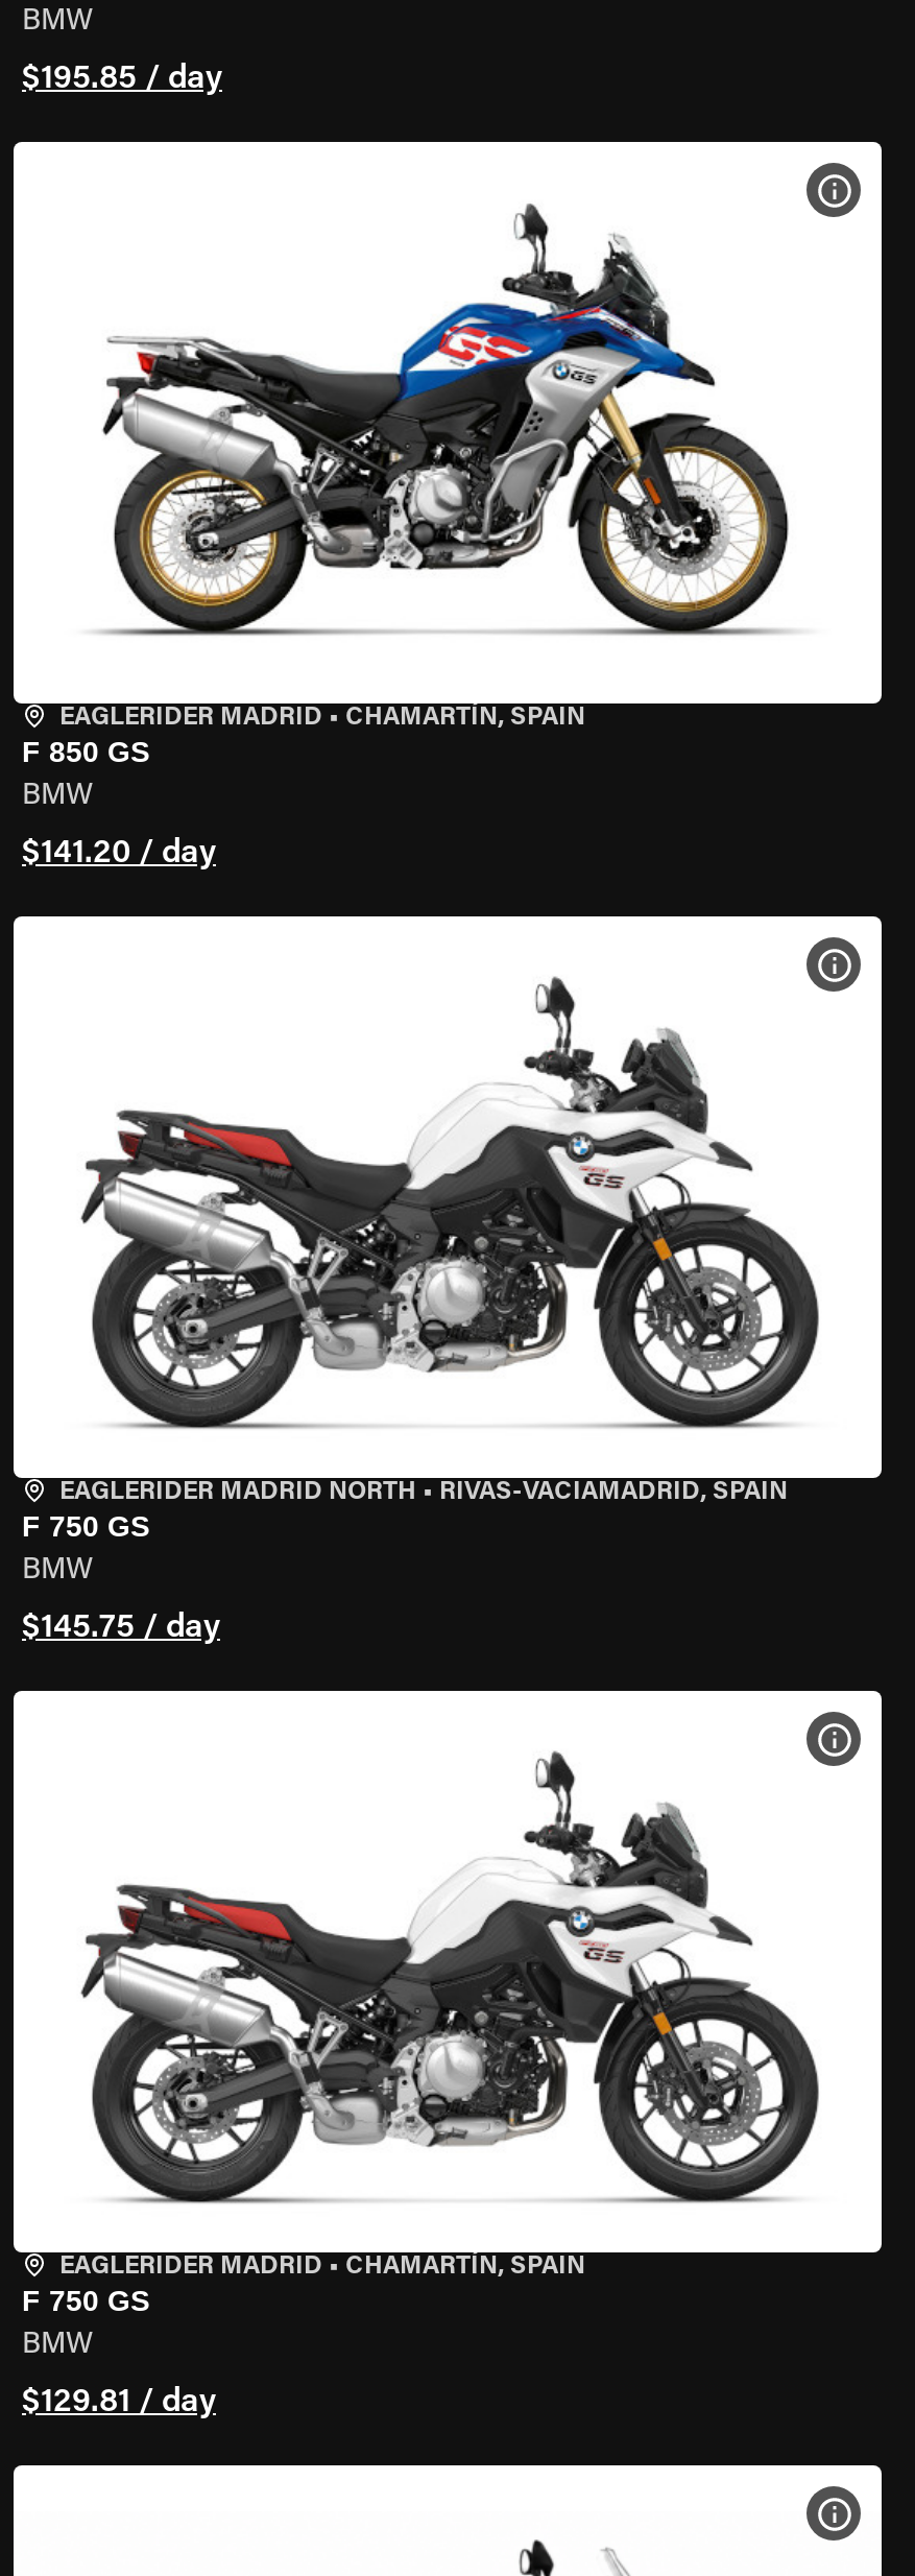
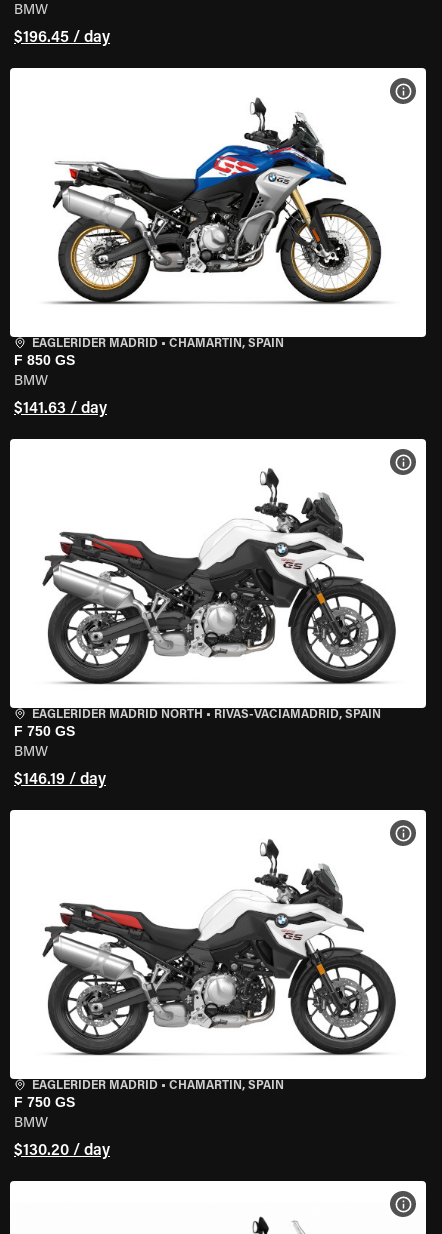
[22,63,222,96] $195.85 / day -> [14,30,110,46] $196.45 / day
[22,837,216,870] $141.20 / day -> [14,401,107,417] $141.63 / day
[22,1612,220,1645] $145.75 / day -> [14,772,106,788] $146.19 / day
[22,2386,216,2419] $129.81 / day -> [14,1143,110,1159] $130.20 / day

